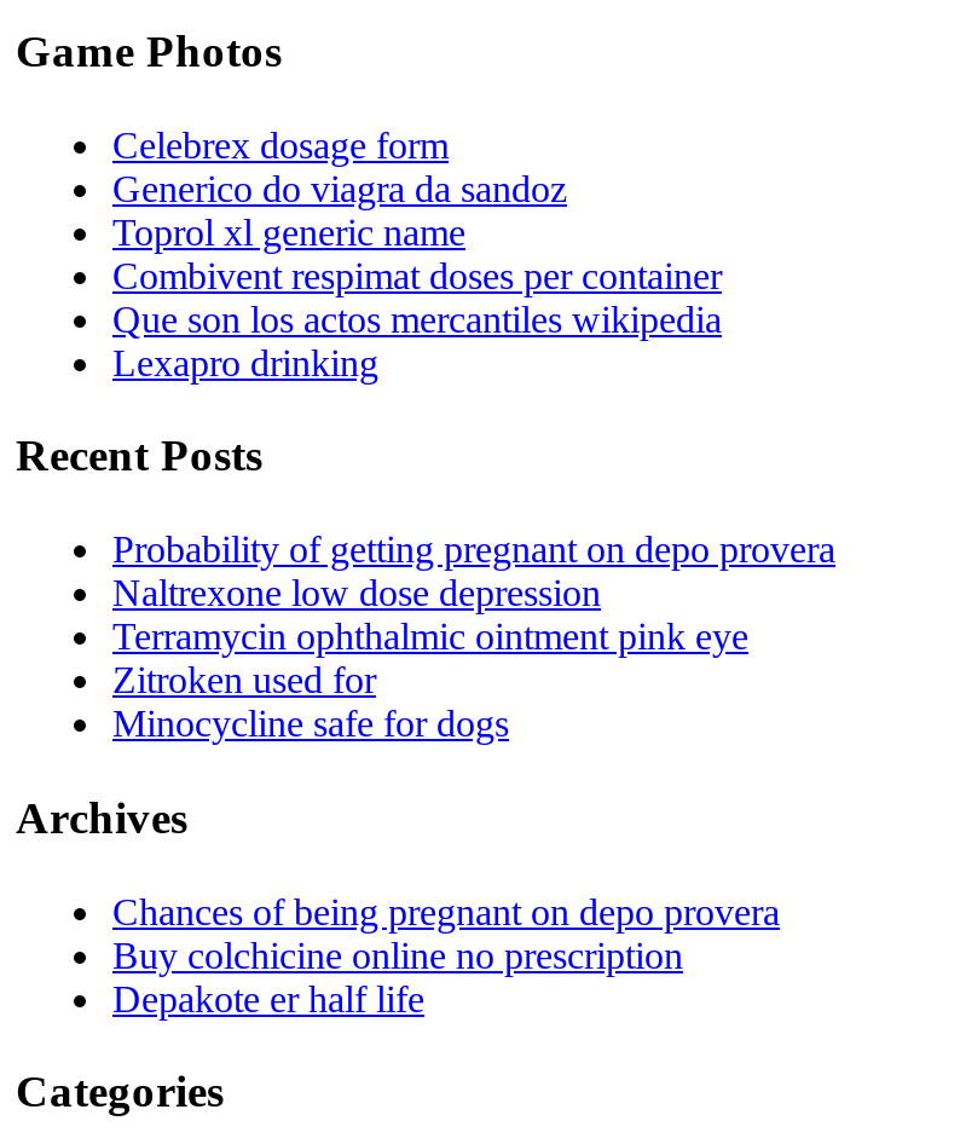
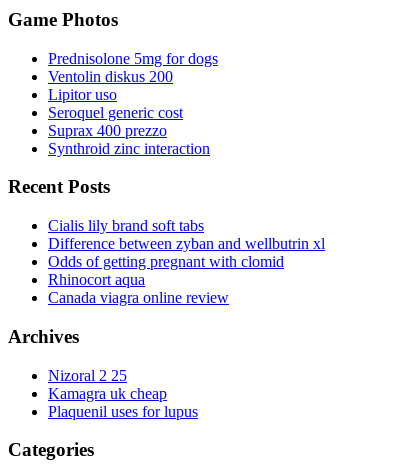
[112,124,722,383] Celebrex dosage form | Generico do viagra da sandoz | Toprol xl generic name | Combivent respimat doses per container | Que son los actos mercantiles wikipedia | Lexapro drinking -> [48,50,218,157] Prednisolone 5mg for dogs | Ventolin diskus 200 | Lipitor uso | Seroquel generic cost | Suprax 400 prezzo | Synthroid zinc interaction
[112,529,835,744] Probability of getting pregnant on depo provera | Naltrexone low dose depression | Terramycin ophthalmic ointment pink eye | Zitroken used for | Minocycline safe for dogs -> [48,217,325,306] Cialis lily brand soft tabs | Difference between zyban and wellbutrin xl | Odds of getting pregnant with clomid | Rhinocort aqua | Canada viagra online review
[112,890,780,1018] Chances of being pregnant on depo provera | Buy colchicine online no prescription | Depakote er half life -> [48,367,198,420] Nizoral 2 25 | Kamagra uk cheap | Plaquenil uses for lupus

